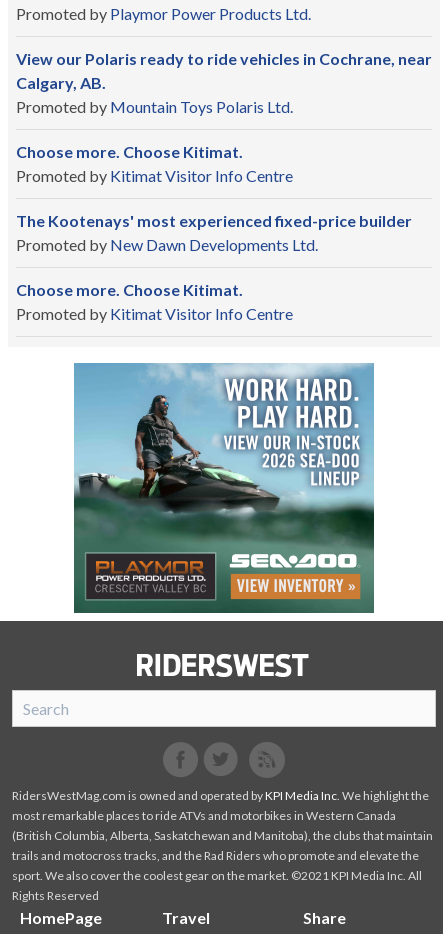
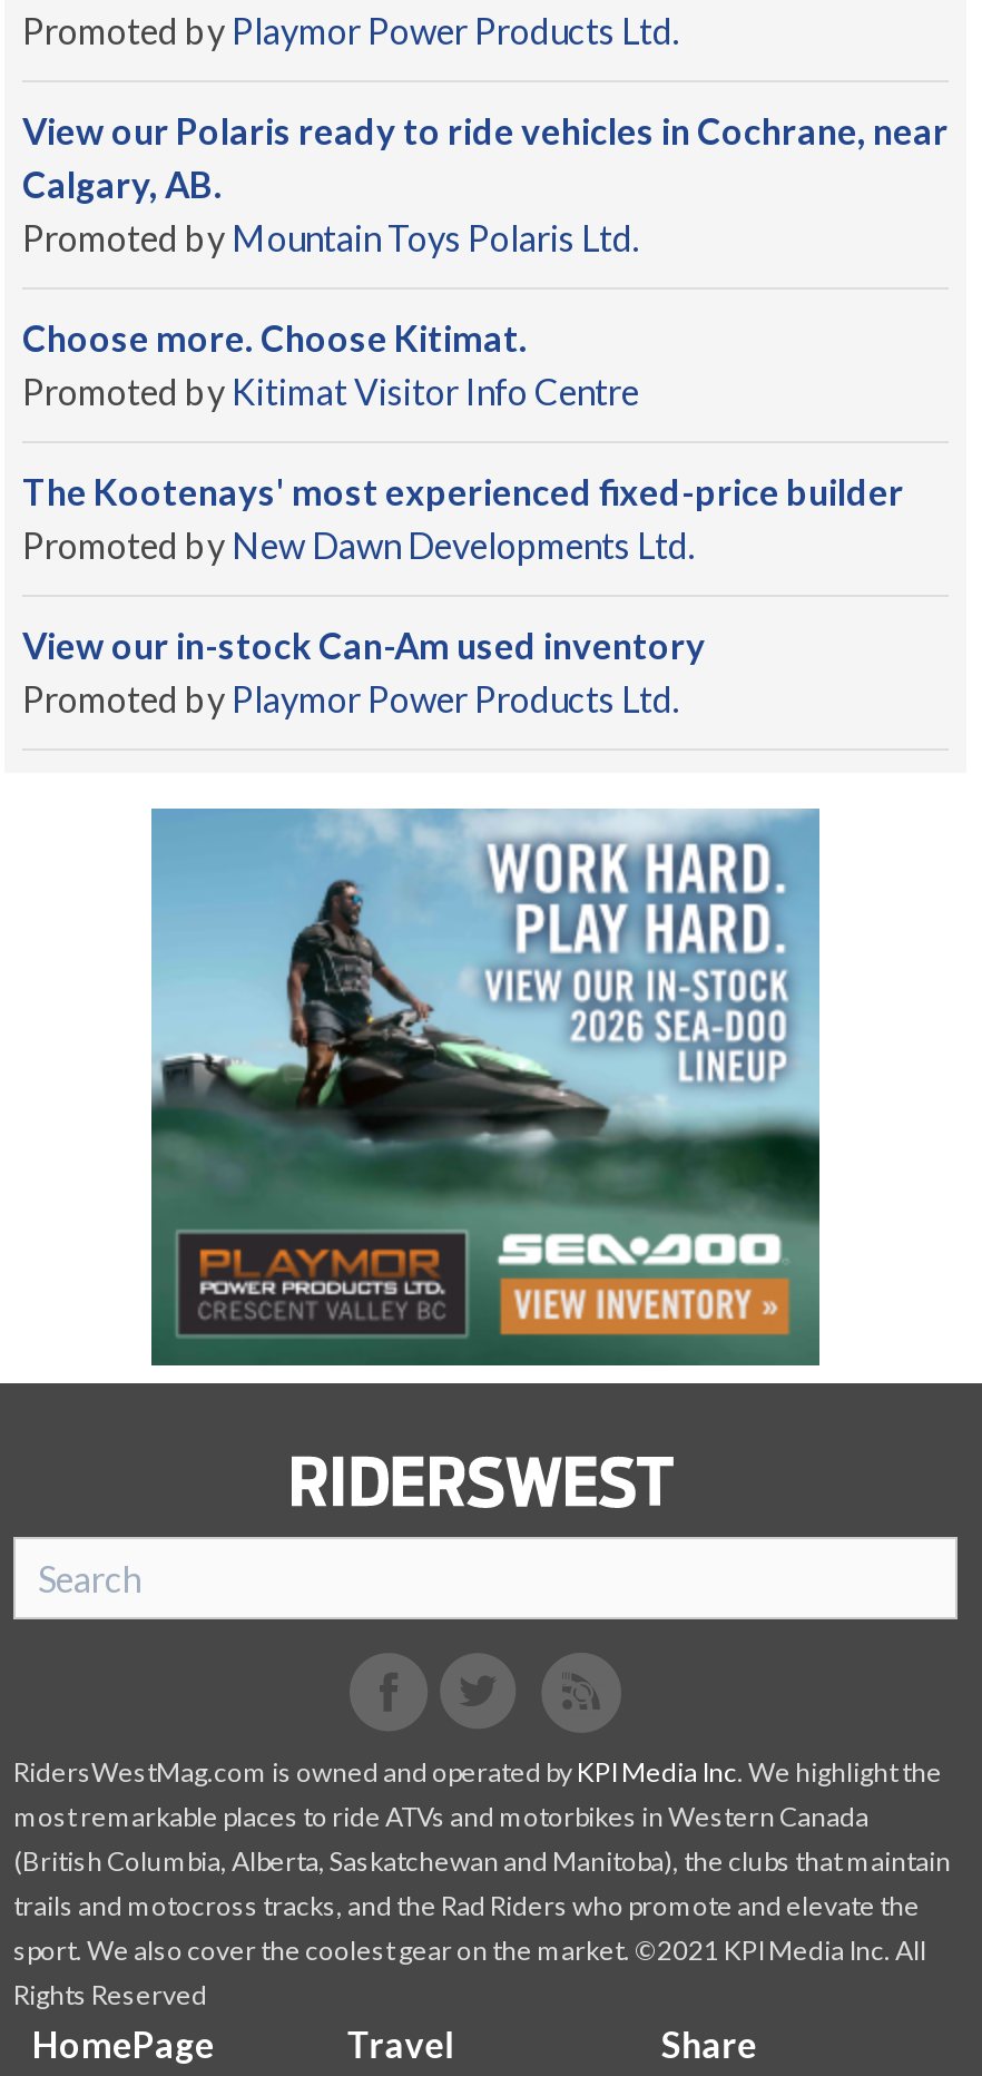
[16,280,293,323] Choose more. Choose Kitimat. | Promoted by Kitimat Visitor Info Centre -> [22,624,706,720] View our in-stock Can-Am used inventory | Promoted by Playmor Power Products Ltd.

